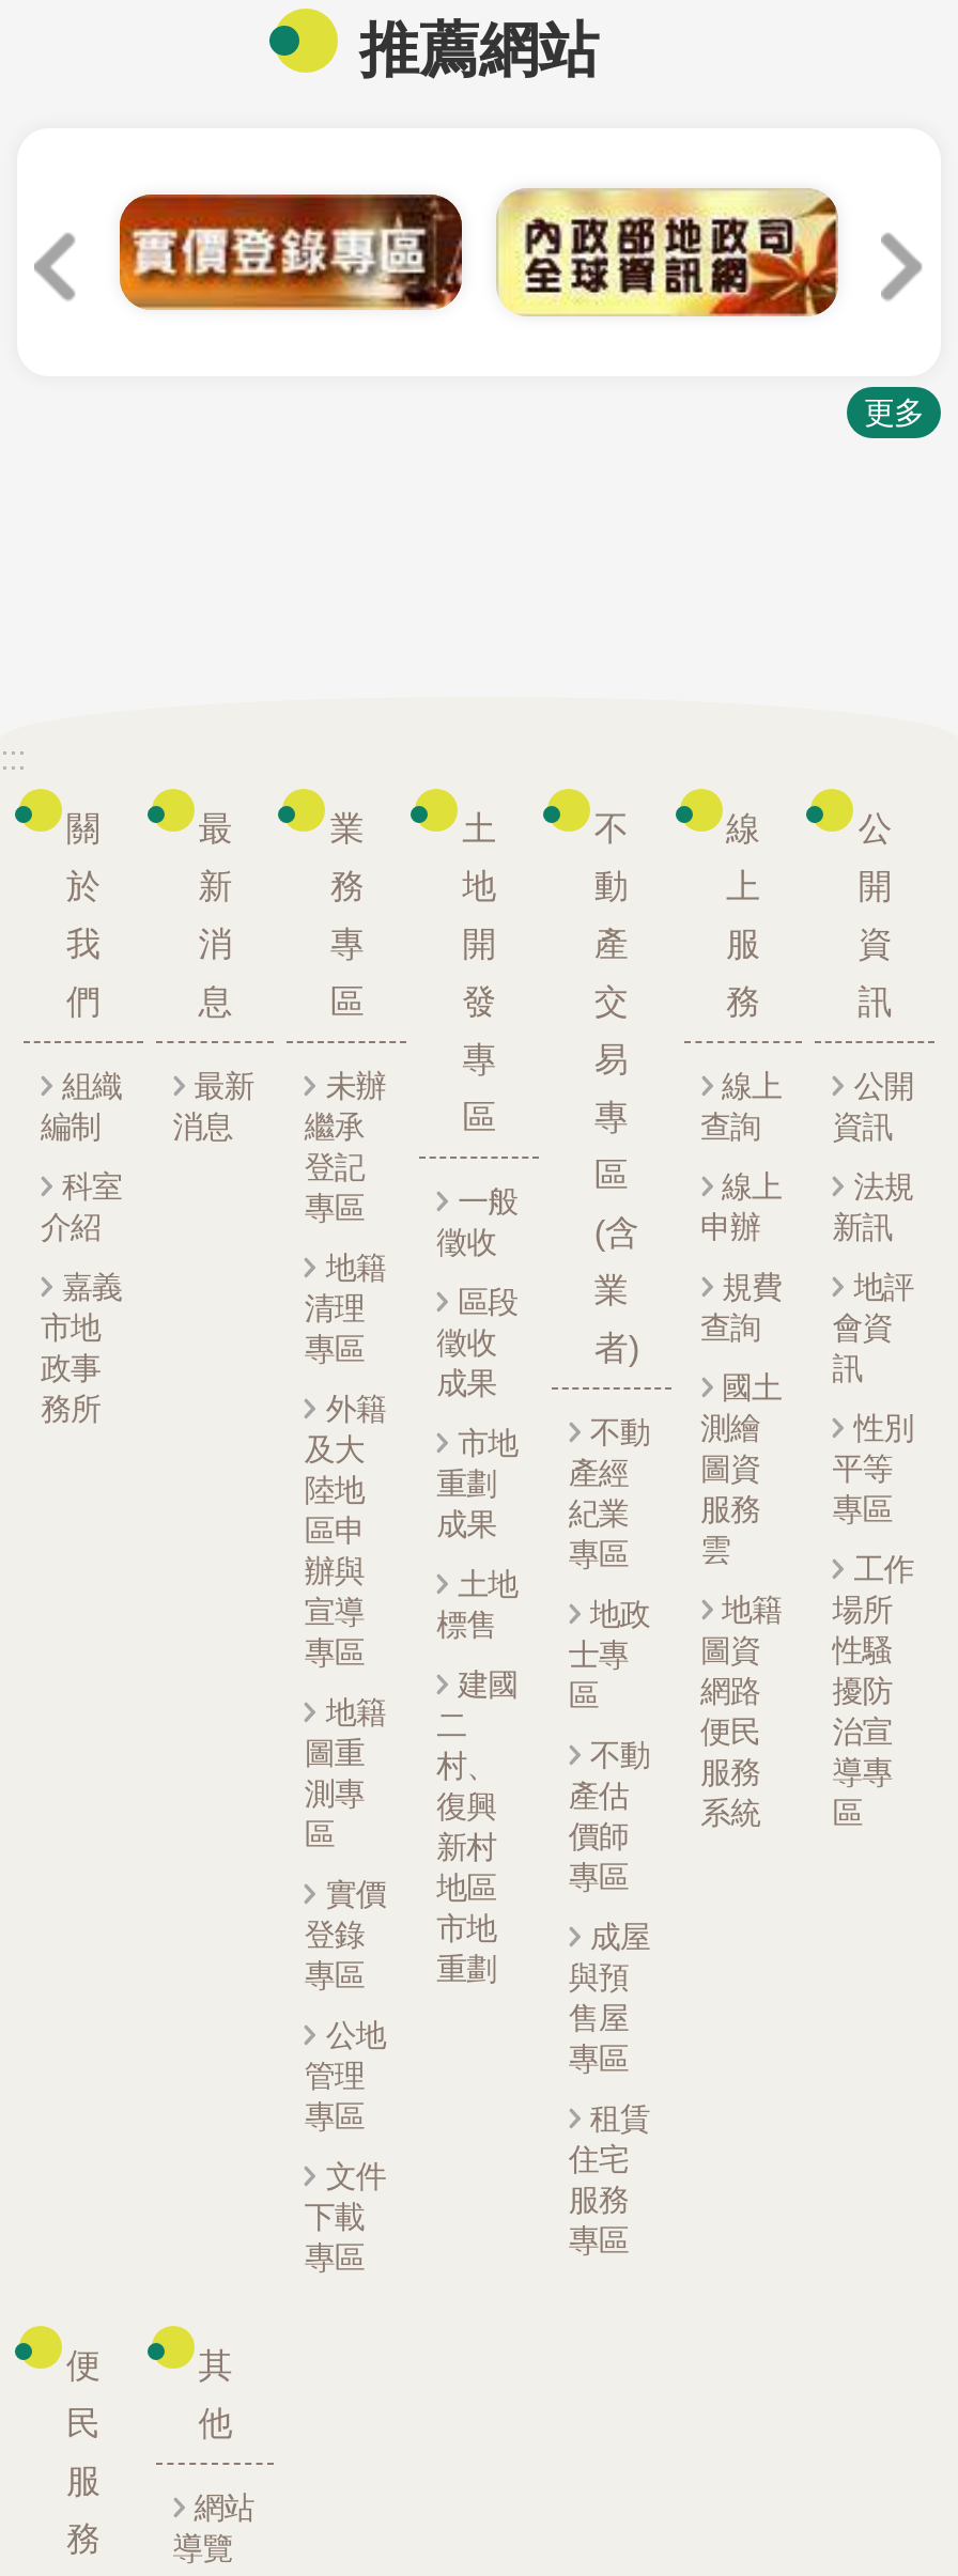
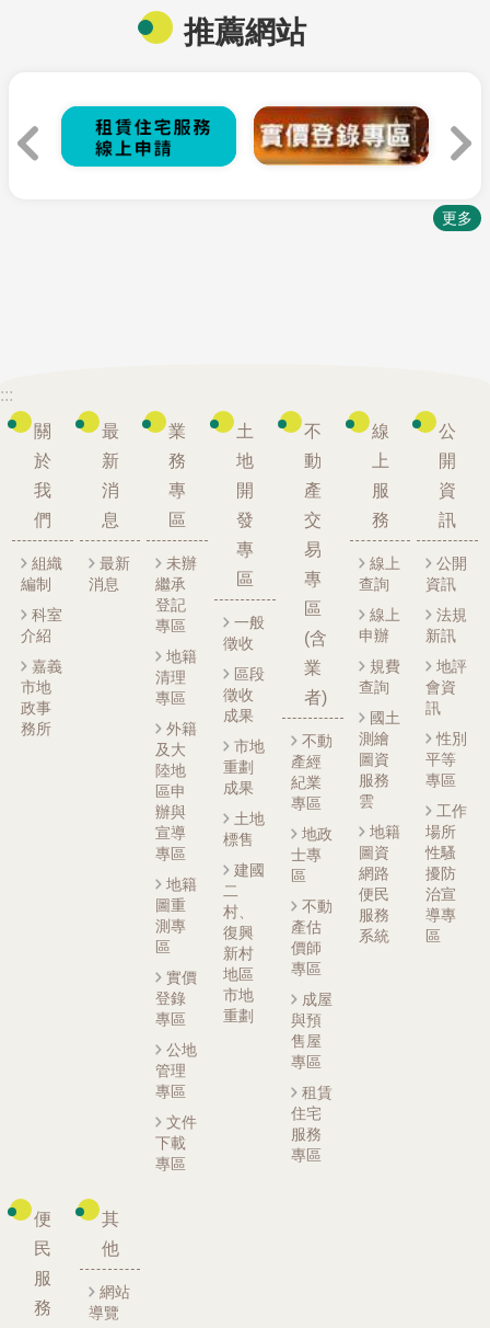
[118,192,464,312] [image] -> [60,105,237,168] [image]
[496,186,838,319] [image] -> [253,103,430,169] [image]

